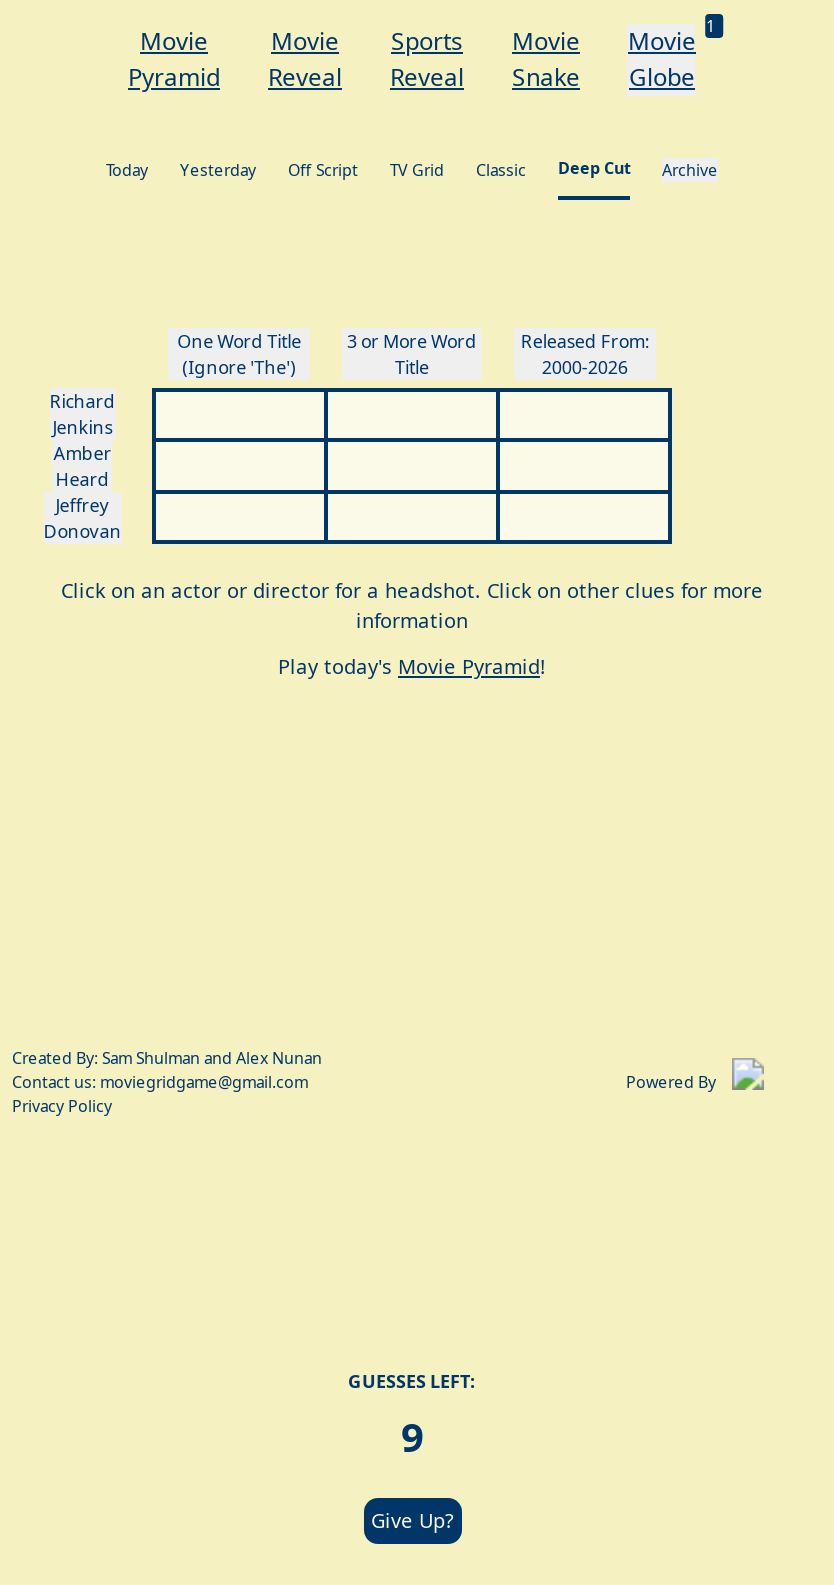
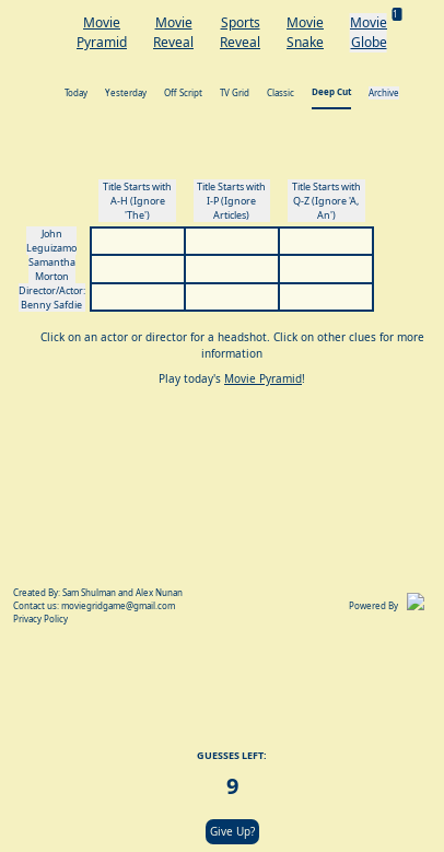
[49,328,649,492] Released From: | 2000-2026 | Richard | Jenkins | Amber | Heard -> [26,179,361,283] Title Starts with | Q-Z (Ignore 'A, | An') | John | Leguizamo | Samantha | Morton
[177,328,301,380] One Word Title | (Ignore 'The') -> [103,179,172,222] Title Starts with | A-H (Ignore | 'The')
[347,328,477,380] 3 or More Word | Title -> [197,179,266,222] Title Starts with | I-P (Ignore | Articles)
[43,492,121,544] Jeffrey | Donovan -> [18,283,85,312] Director/Actor: | Benny Safdie

